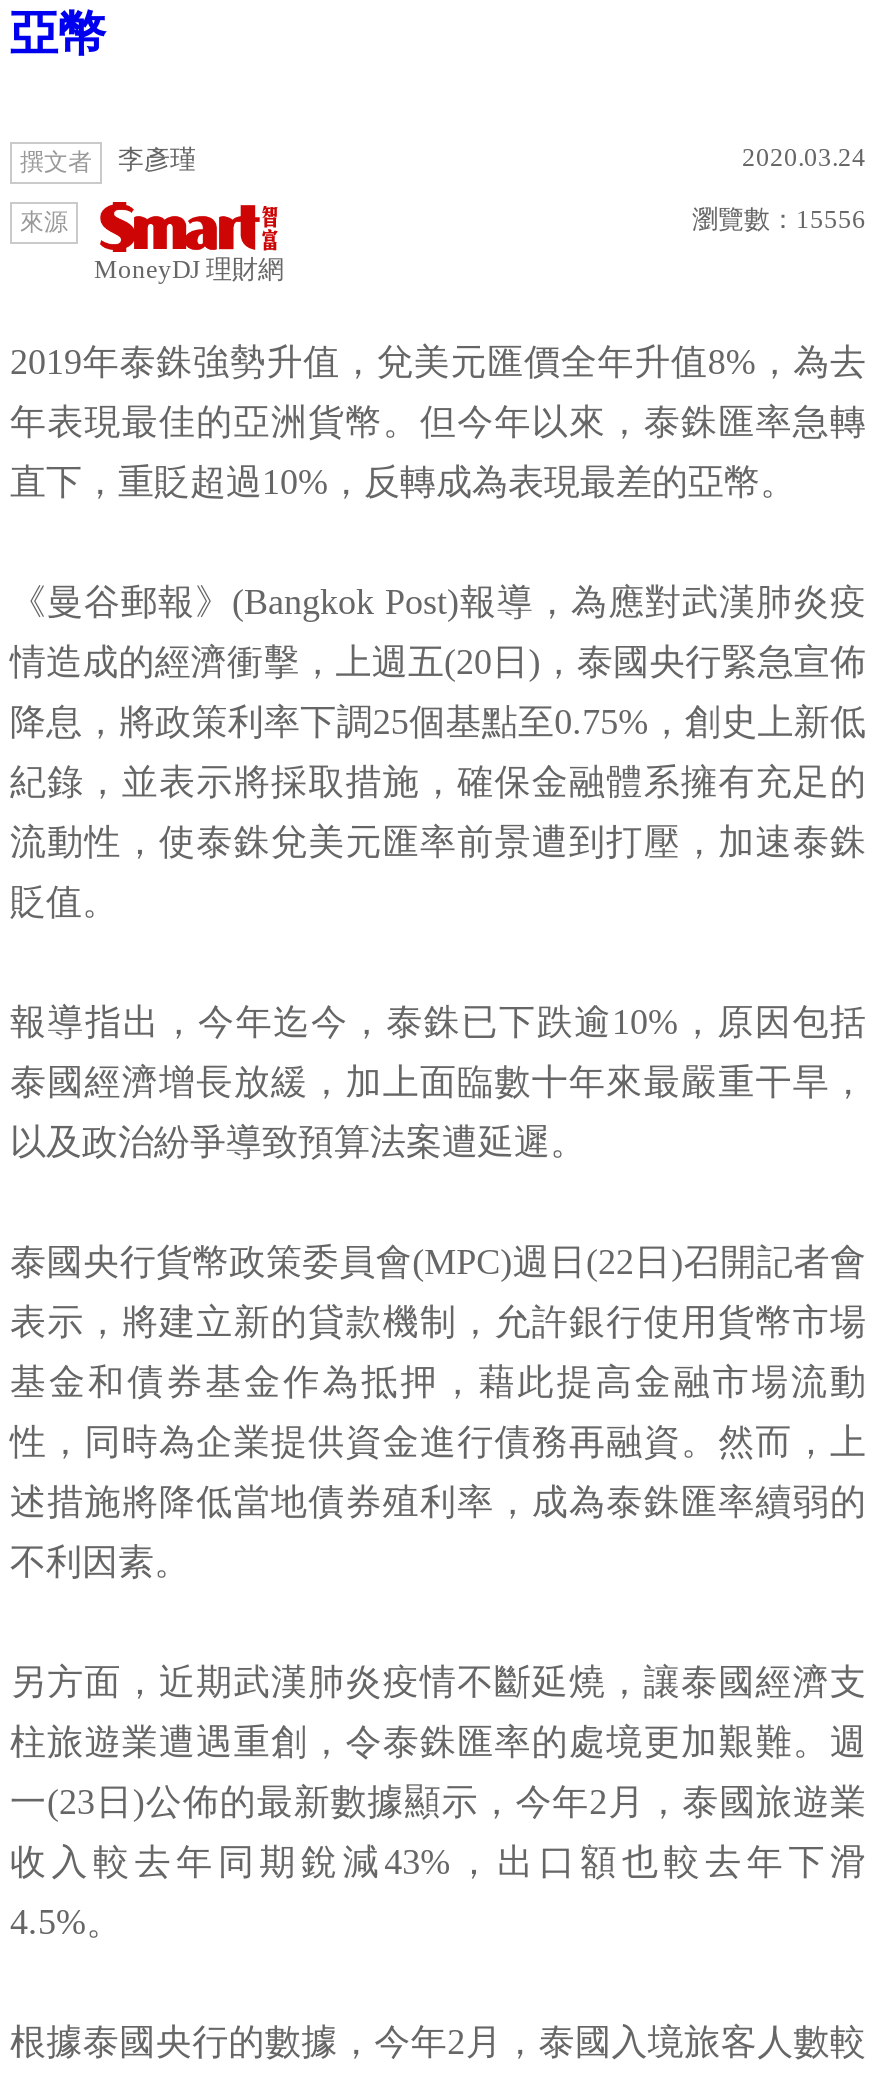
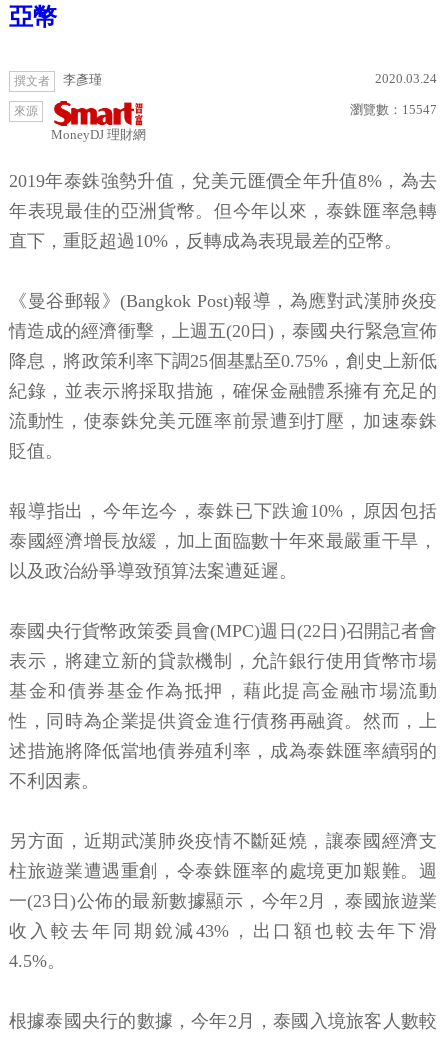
[692,204,866,234] 瀏覽數：15556 -> [350,102,437,117] 瀏覽數：15547

